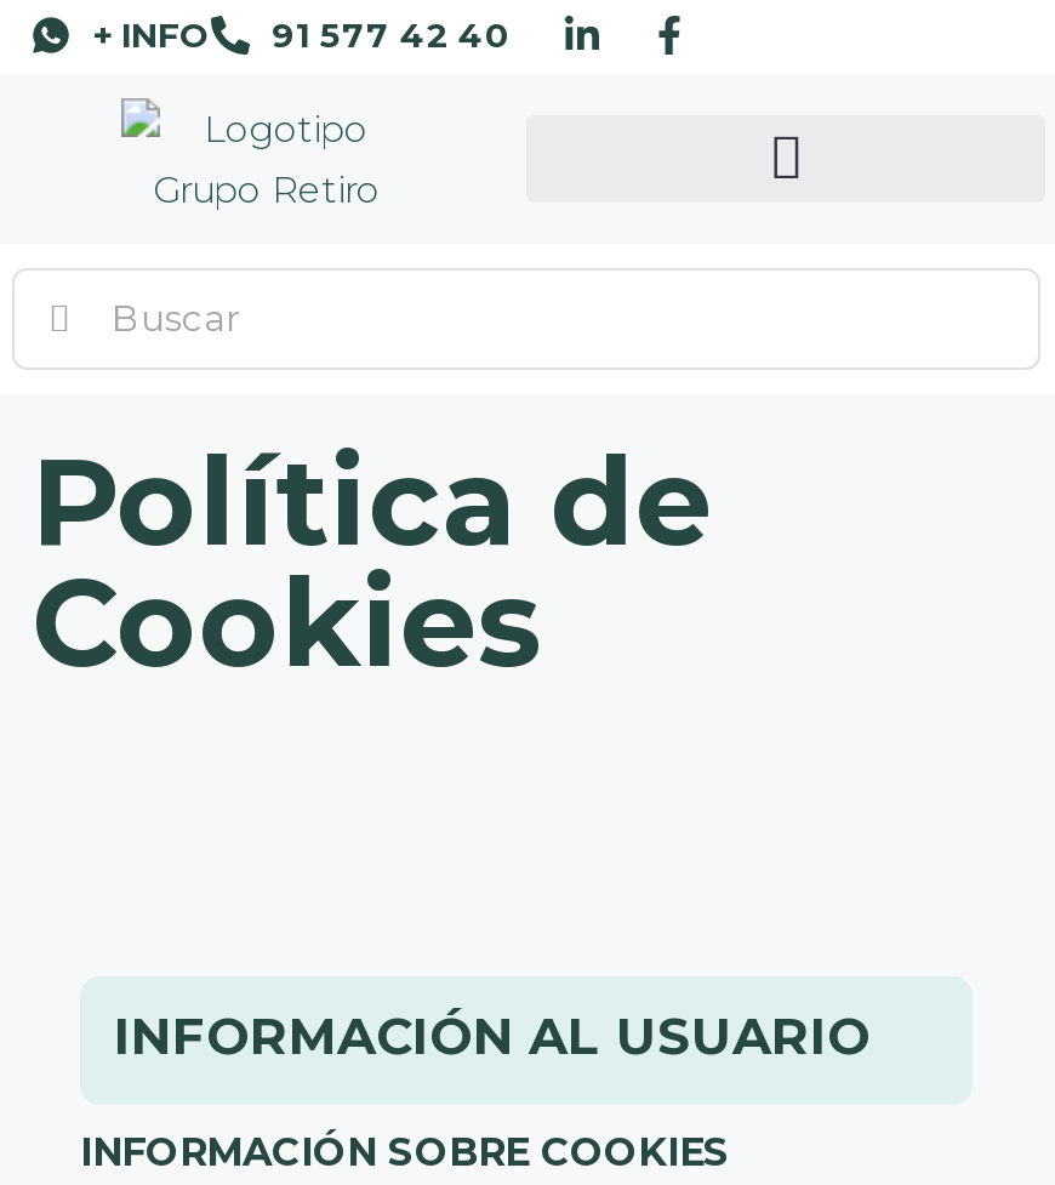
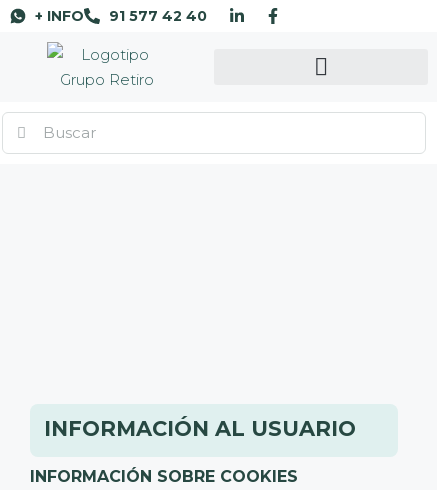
[32,428,713,697] Política de | Cookies -> none

